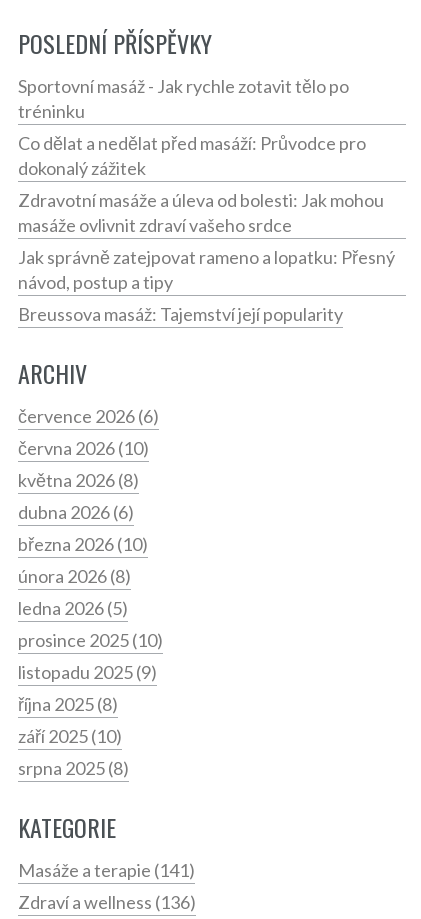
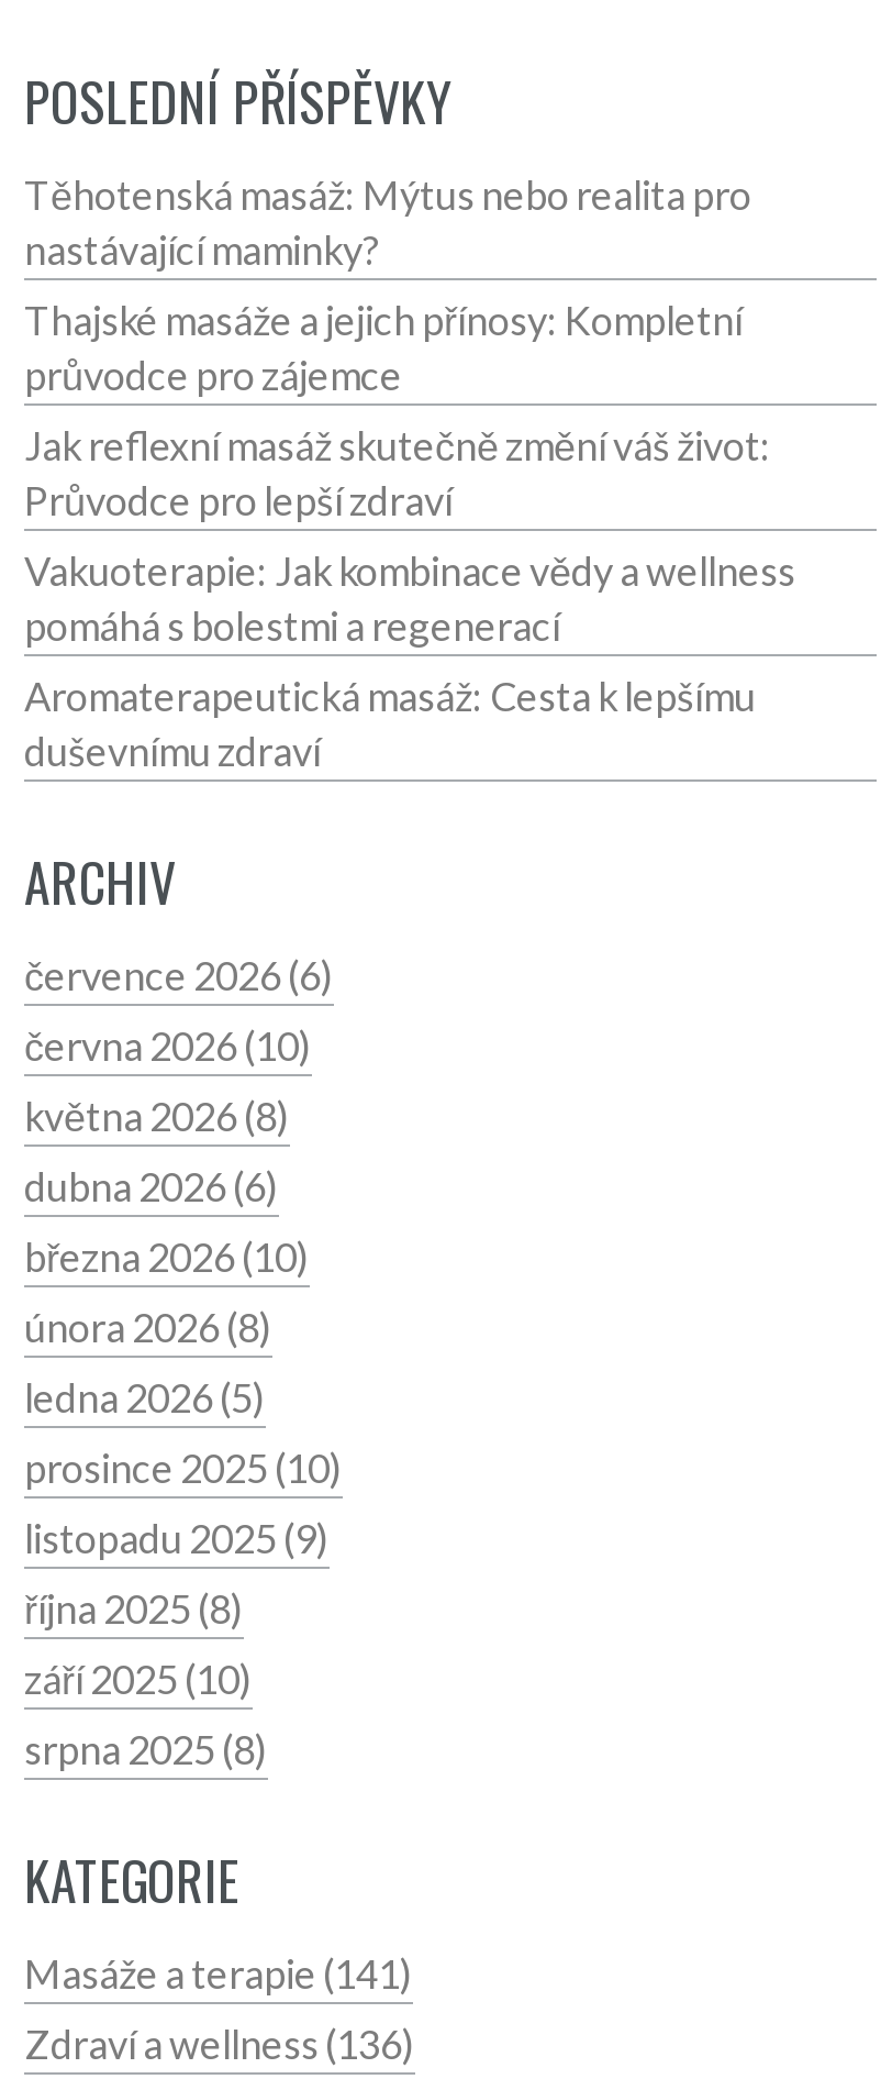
[18,75,349,122] Sportovní masáž - Jak rychle zotavit tělo po | tréninku -> [24,171,751,274] Těhotenská masáž: Mýtus nebo realita pro | nastávající maminky?
[18,132,366,179] Co dělat a nedělat před masáží: Průvodce pro | dokonalý zážitek -> [24,296,743,399] Thajské masáže a jejich přínosy: Kompletní | průvodce pro zájemce
[18,189,384,236] Zdravotní masáže a úleva od bolesti: Jak mohou | masáže ovlivnit zdraví vašeho srdce -> [24,421,771,525] Jak reflexní masáž skutečně změní váš život: | Průvodce pro lepší zdraví
[18,246,395,293] Jak správně zatejpovat rameno a lopatku: Přesný | návod, postup a tipy -> [24,547,795,650] Vakuoterapie: Jak kombinace vědy a wellness | pomáhá s bolestmi a regenerací
[18,303,343,325] Breussova masáž: Tajemství její popularity -> [24,672,756,775] Aromaterapeutická masáž: Cesta k lepšímu | duševnímu zdraví

